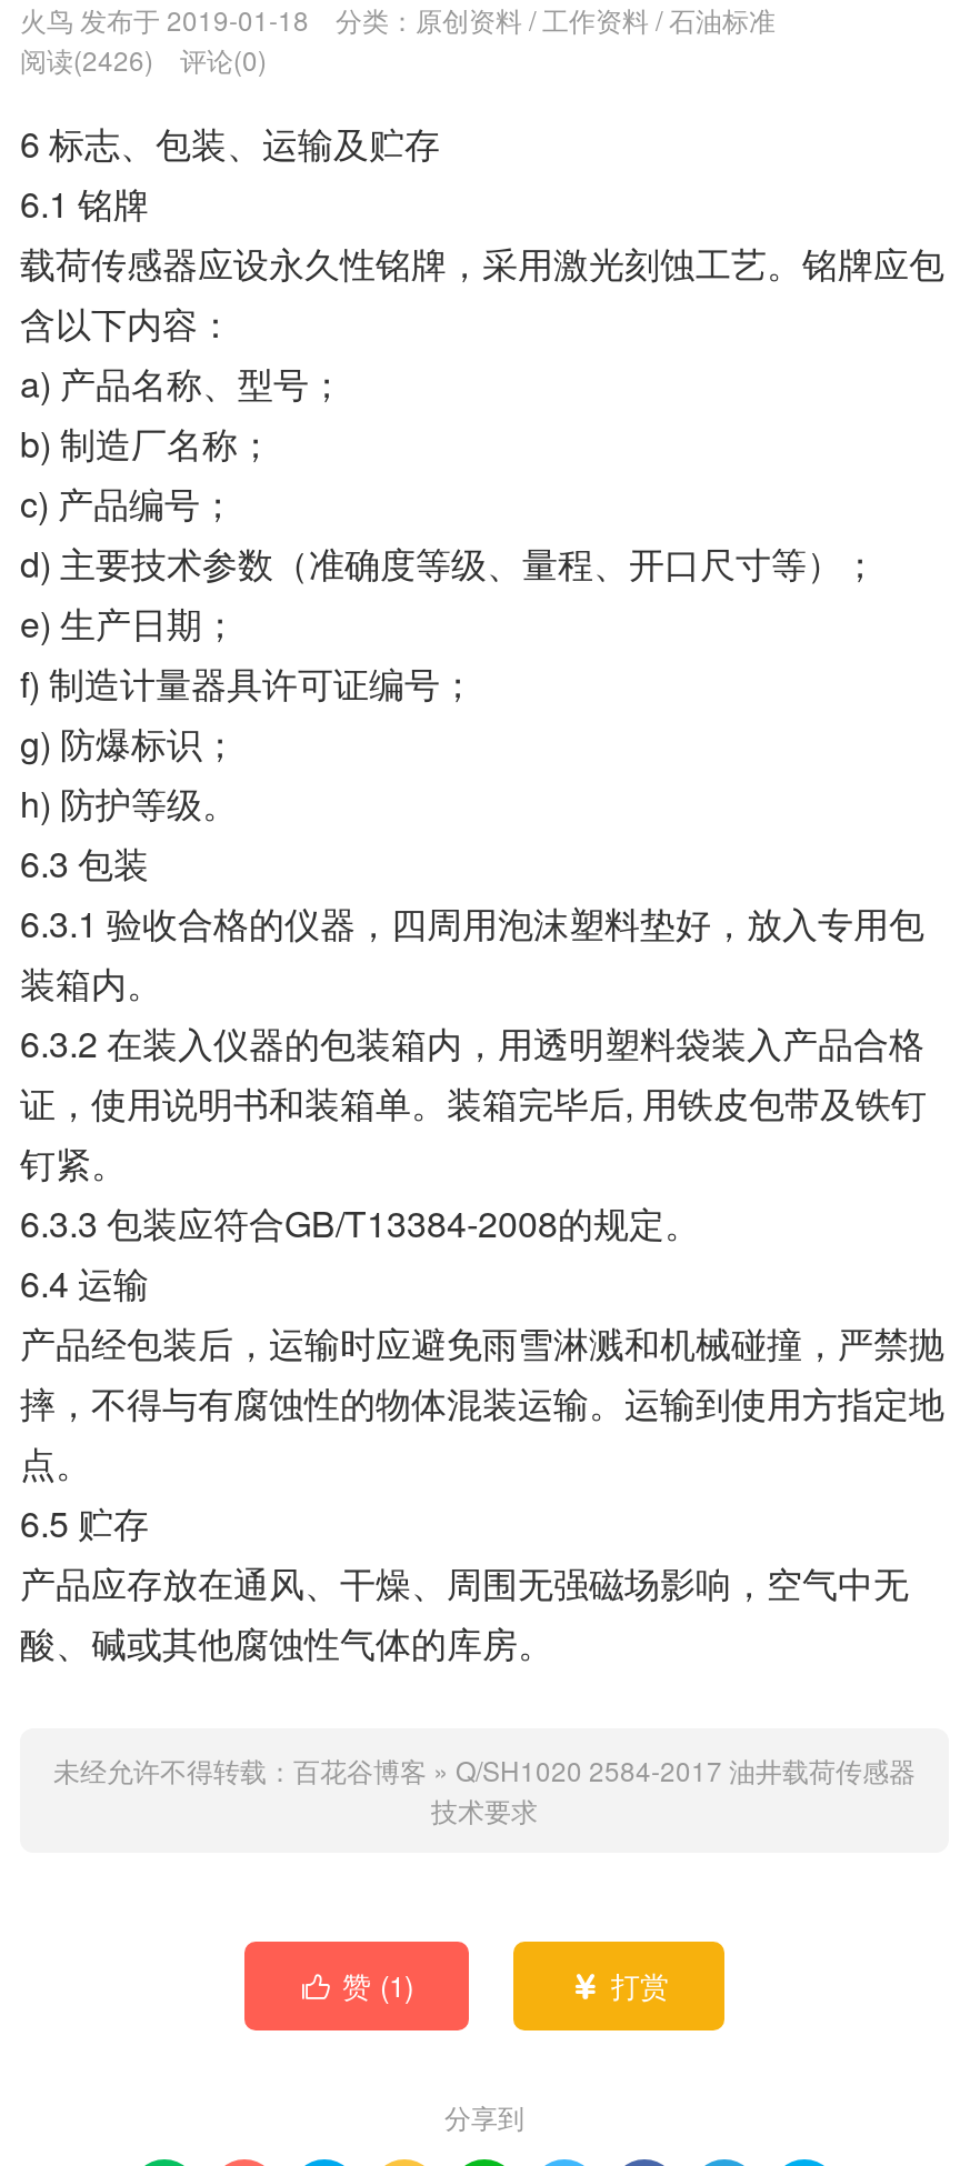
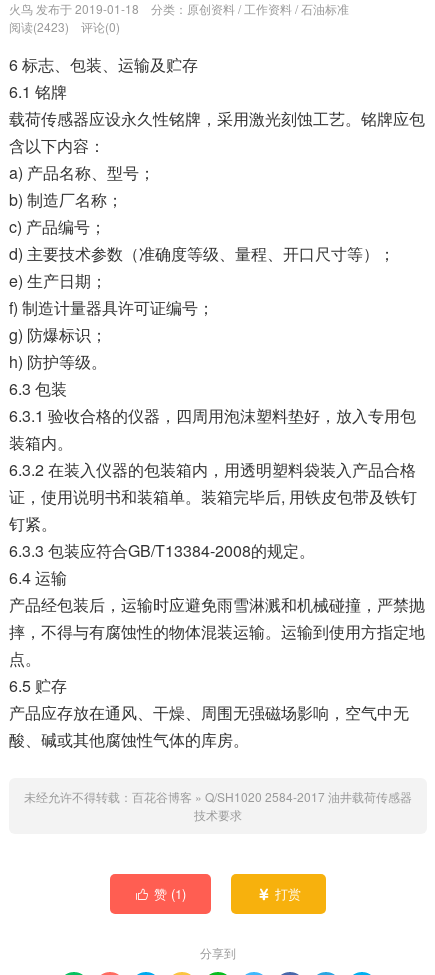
[20,40,267,78] 阅读(2426) 评论(0) -> [9,18,120,35] 阅读(2423) 评论(0)

